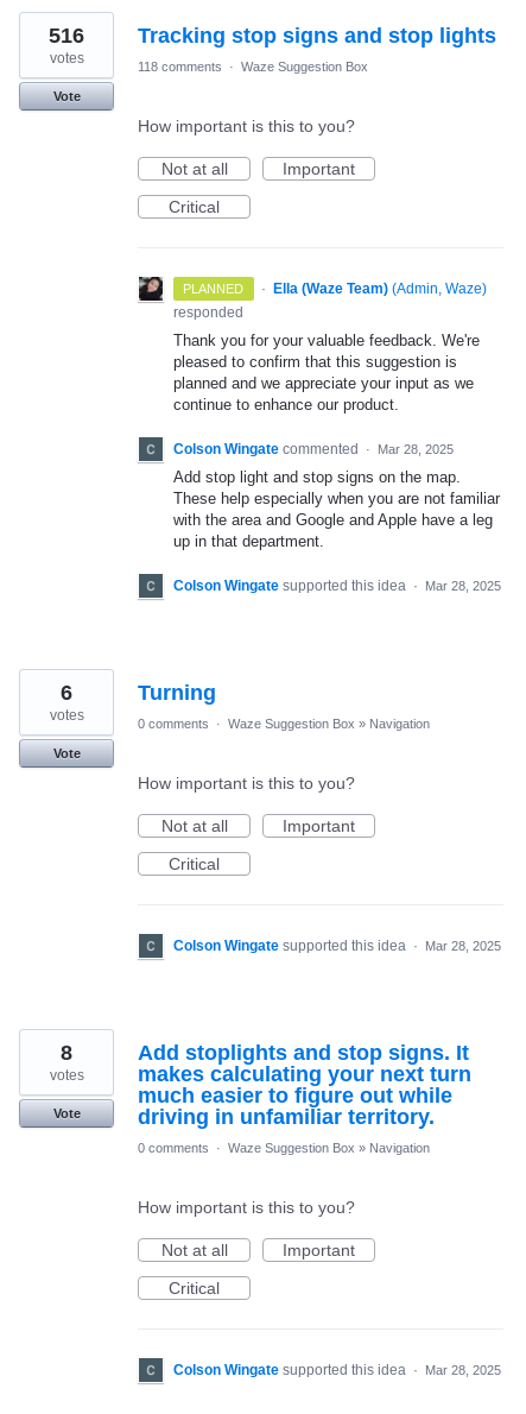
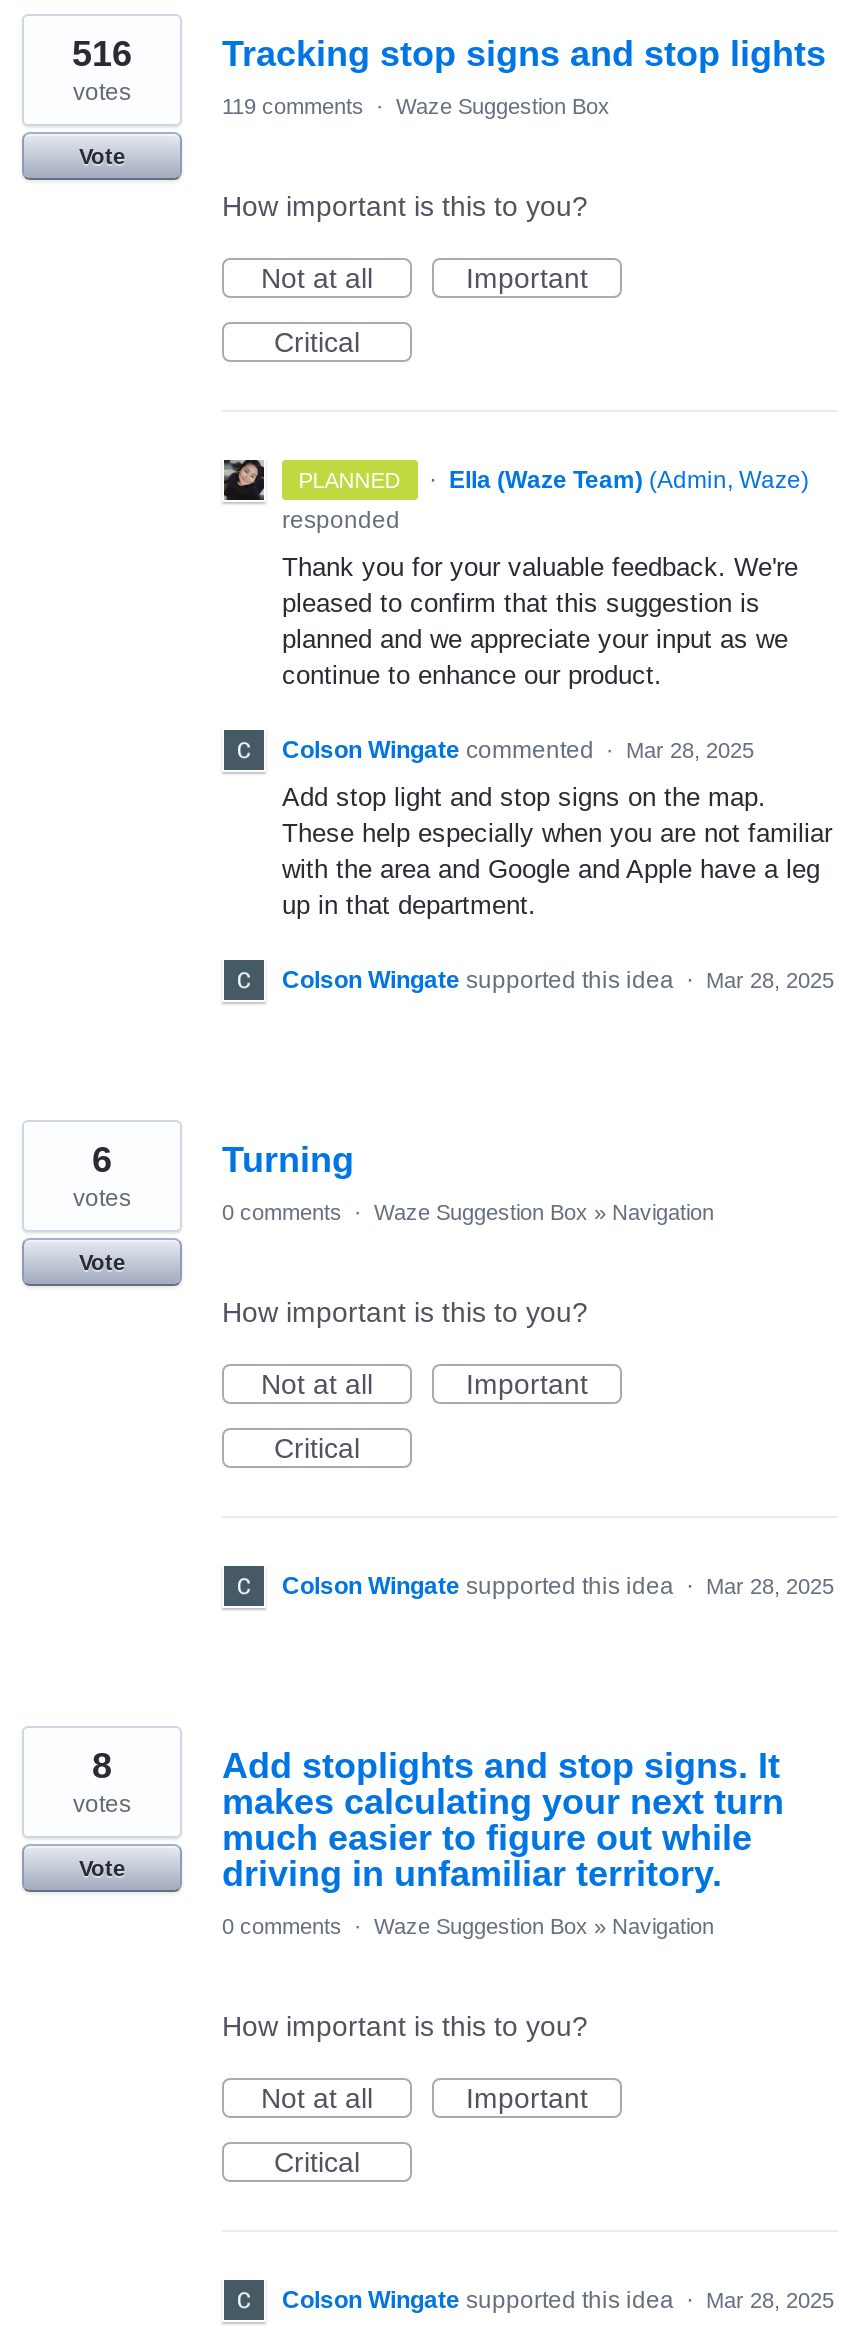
[138,59,368,74] 118 comments · Waze Suggestion Box -> [222,94,610,118] 119 comments · Waze Suggestion Box

